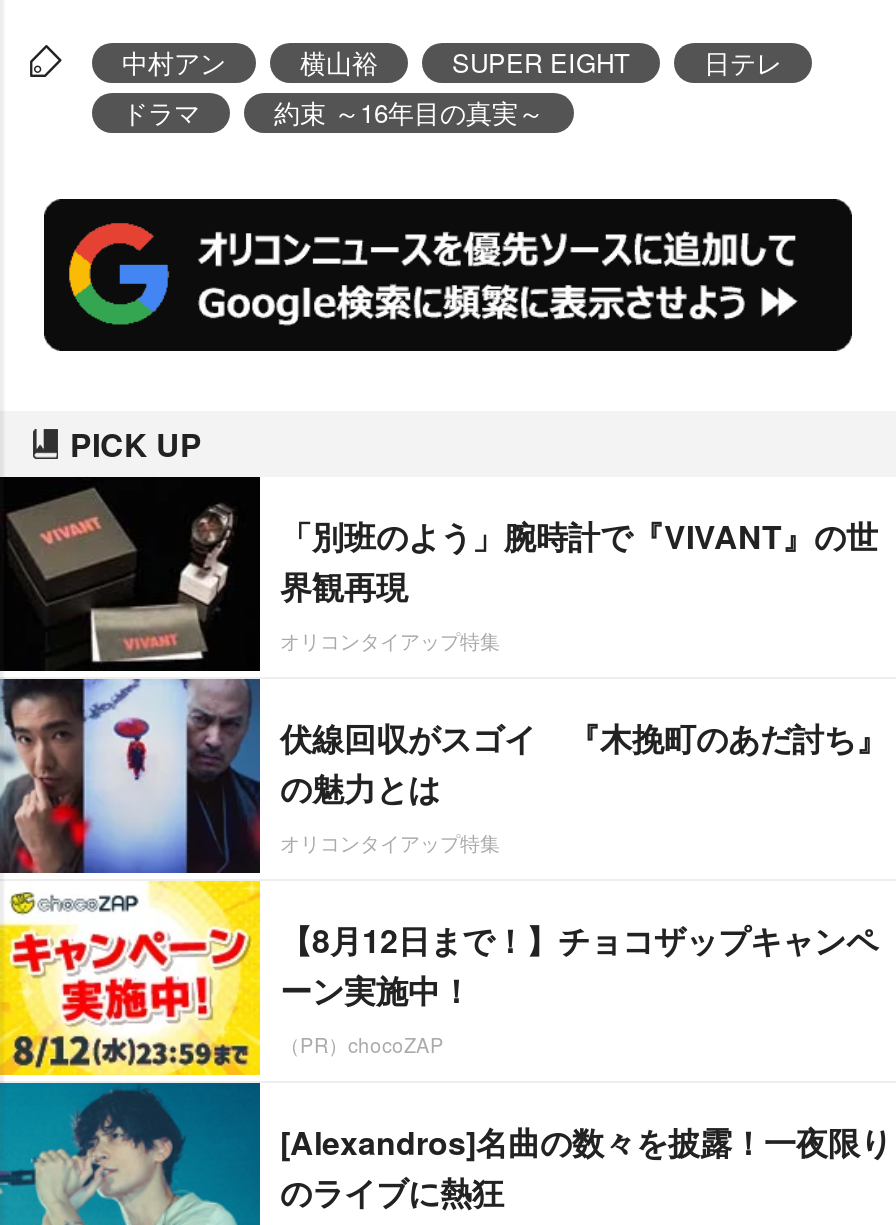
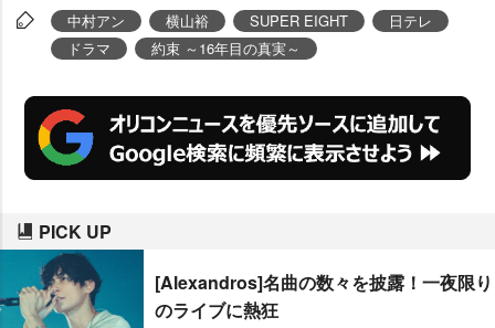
[6,475,888,1077] [image] | 「別班のよう」腕時計で『VIVANT』の世 | 界観再現 | オリコンタイアップ特集 | 伏線回収がスゴイ 『木挽町のあだ討ち』 | の魅力とは | オリコンタイアップ特集 | 【8月12日まで！】チョコザップキャンペ | ーン実施中！ | （PR）chocoZAP -> none

